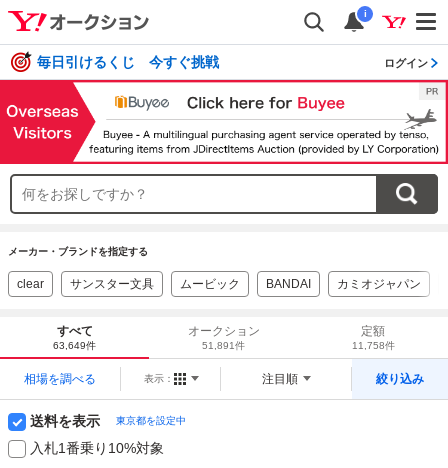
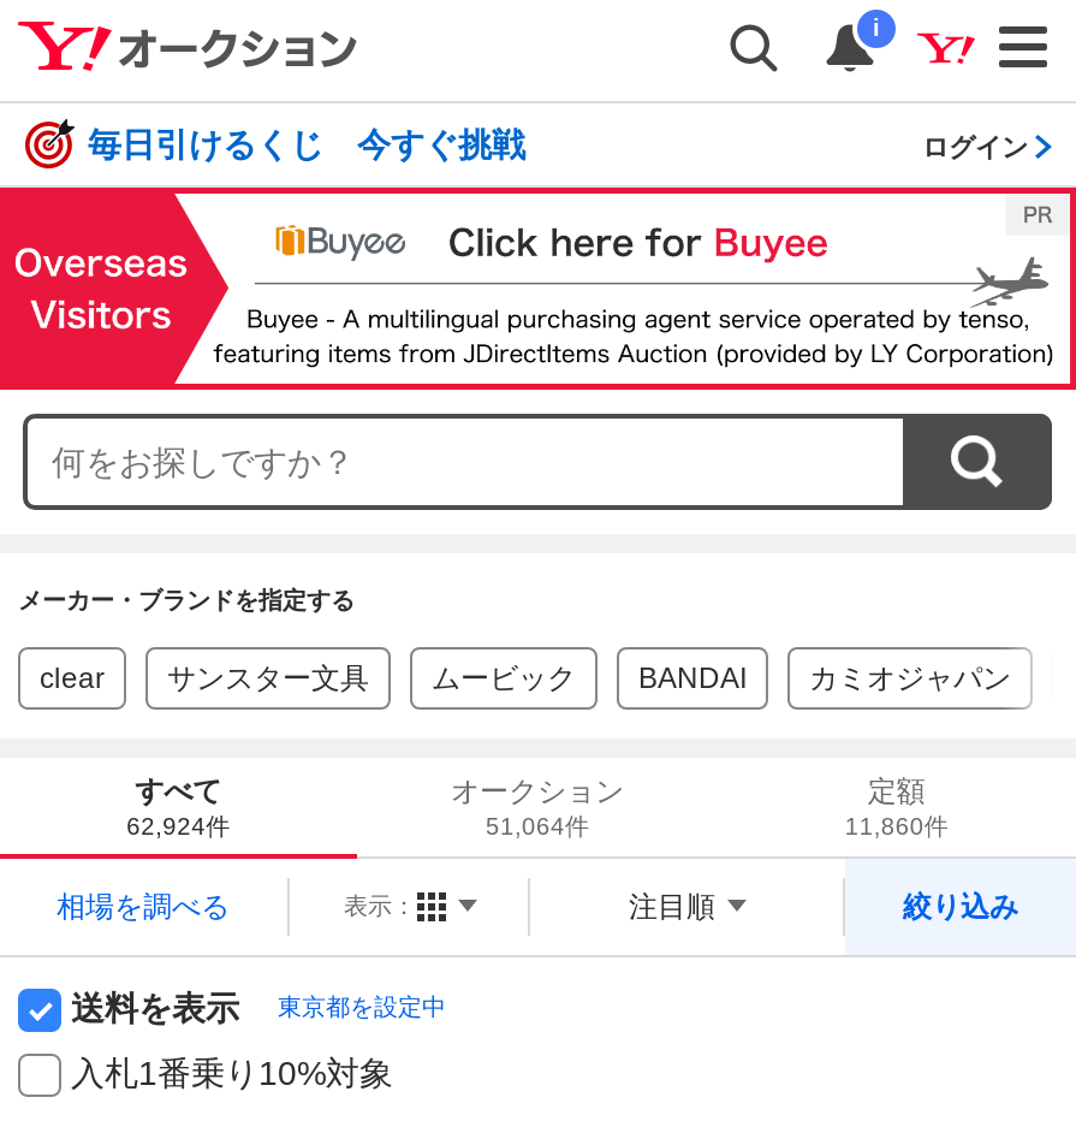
[53,340,96,351] 63,649件 -> [127,812,230,839] 62,924件
[202,340,245,351] 51,891件 -> [486,812,589,839] 51,064件
[352,340,395,351] 11,758件 -> [845,812,948,839] 11,860件

